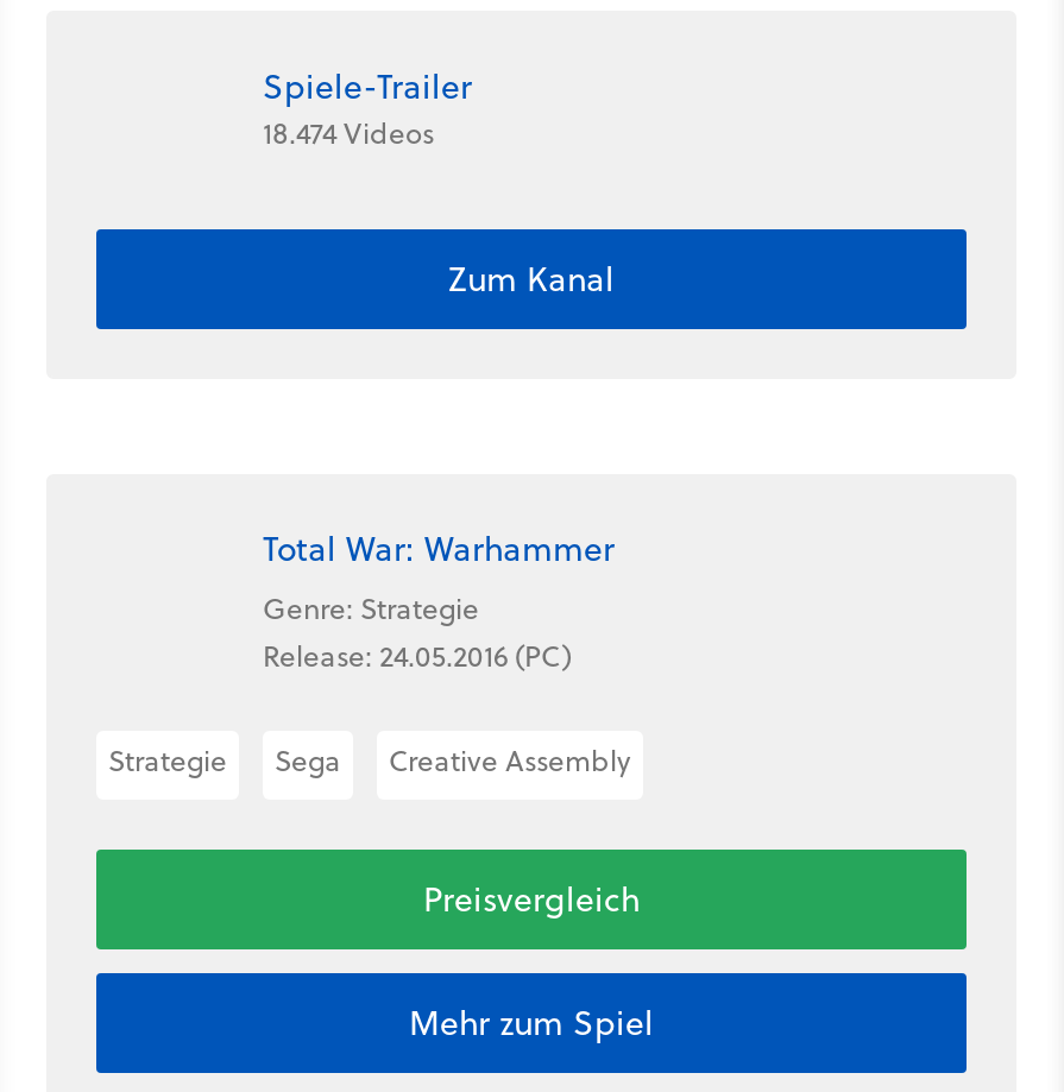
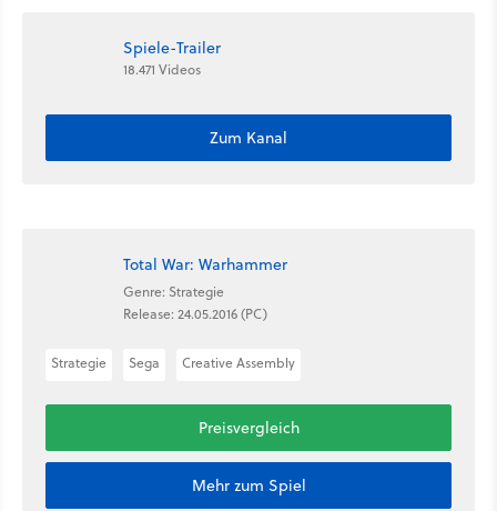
[263,113,434,153] 18.474 Videos -> [123,60,201,79] 18.471 Videos

